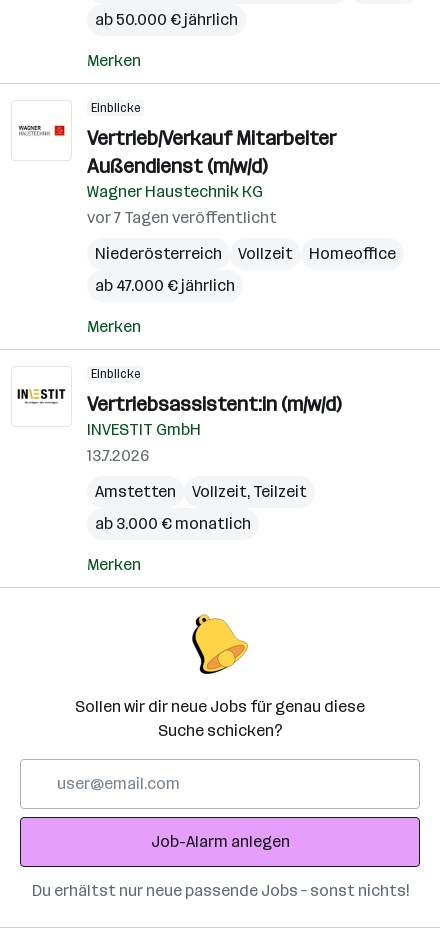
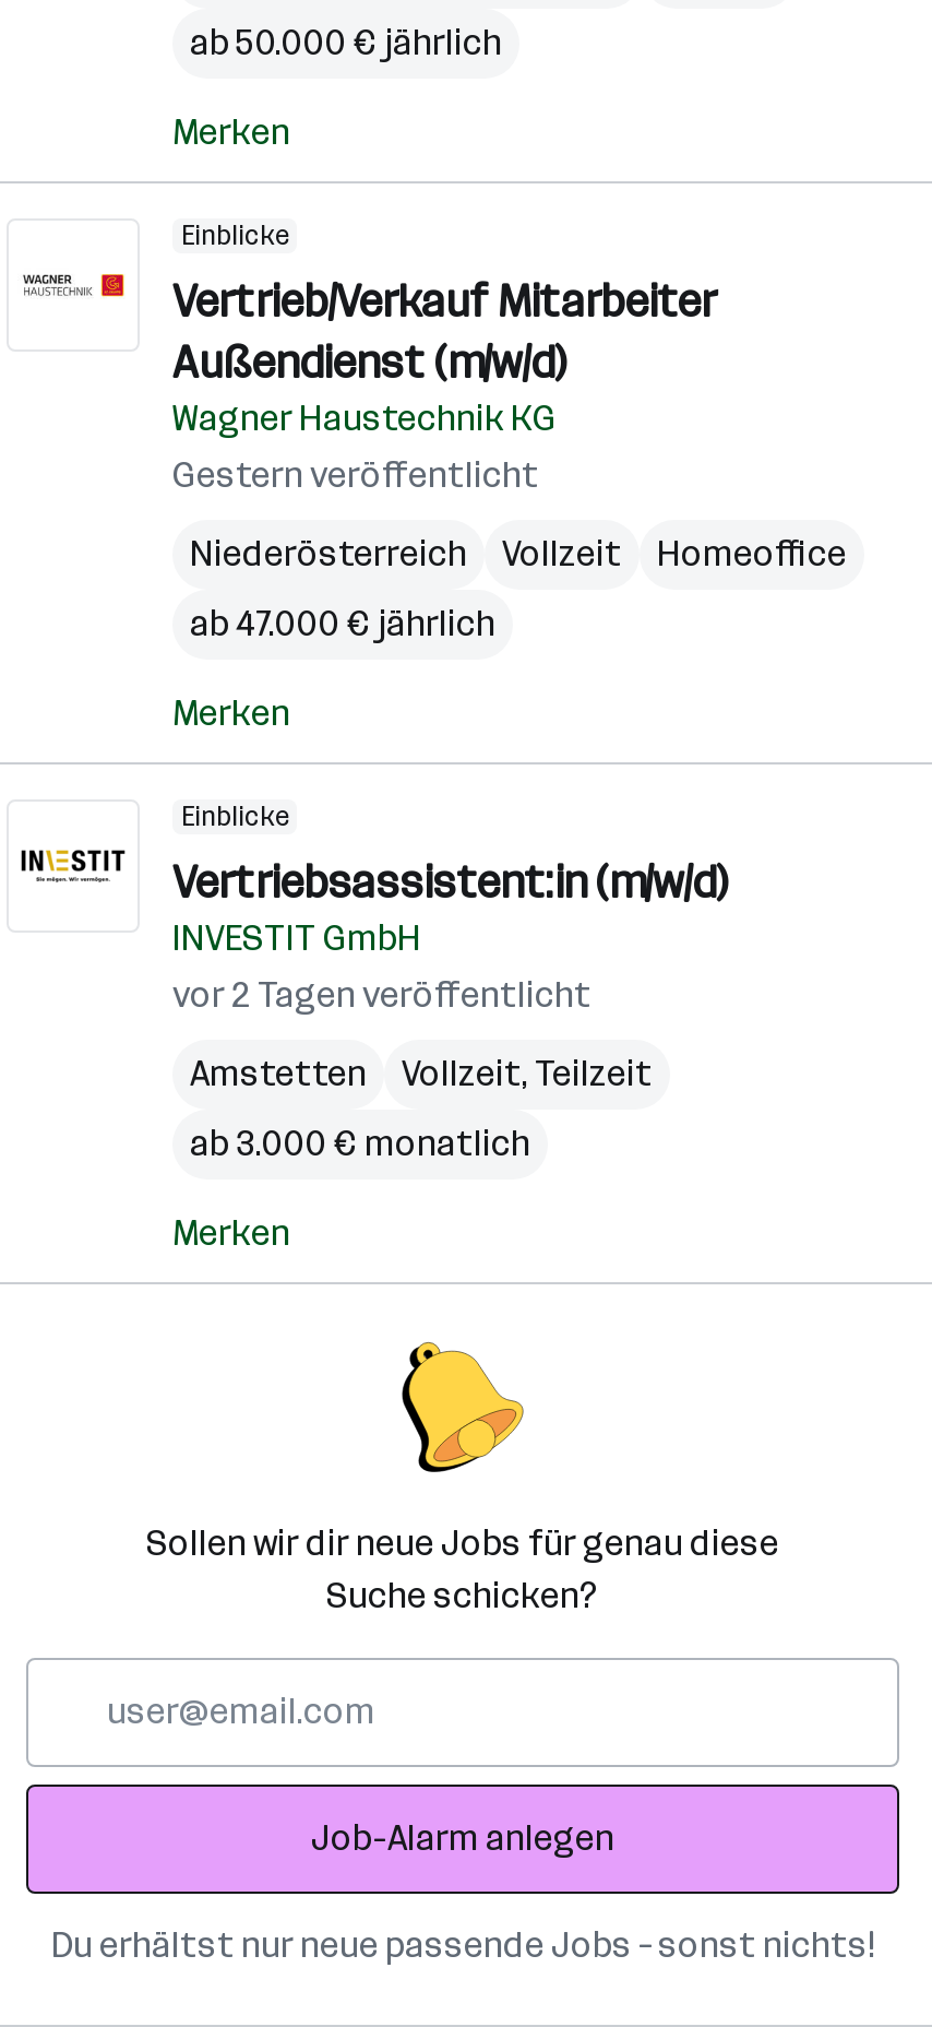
[87,208,277,227] vor 7 Tagen veröffentlicht -> [172,454,539,496] Gestern veröffentlicht
[87,446,149,465] 13.7.2026 -> [172,974,592,1016] vor 2 Tagen veröffentlicht

